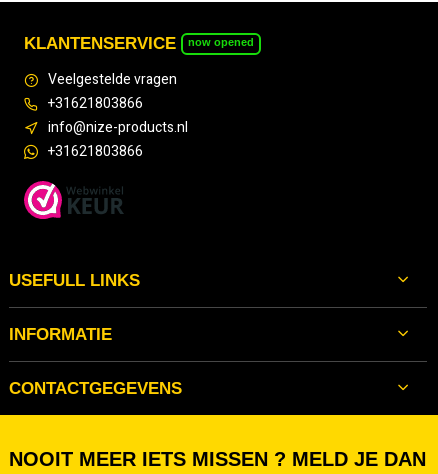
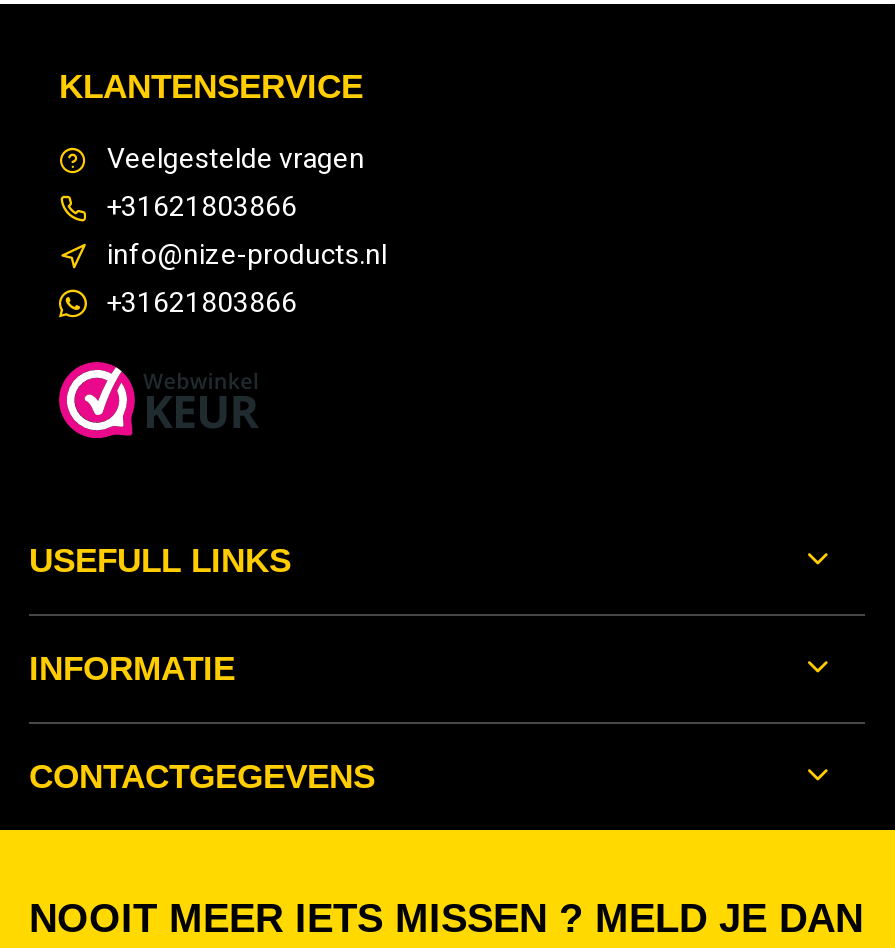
[188,35,254,47] now opened -> none

